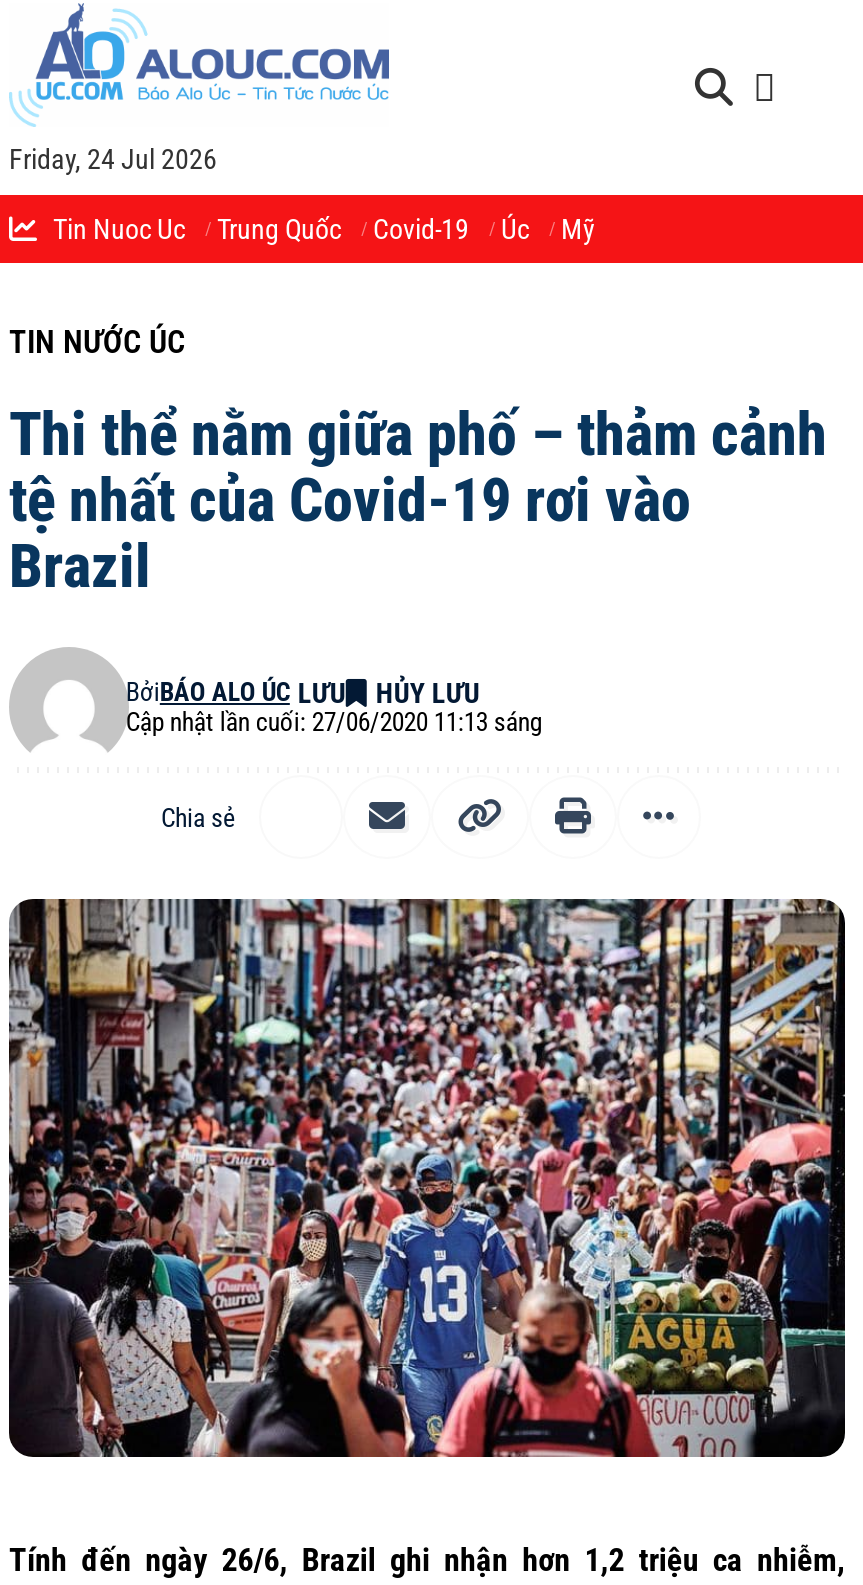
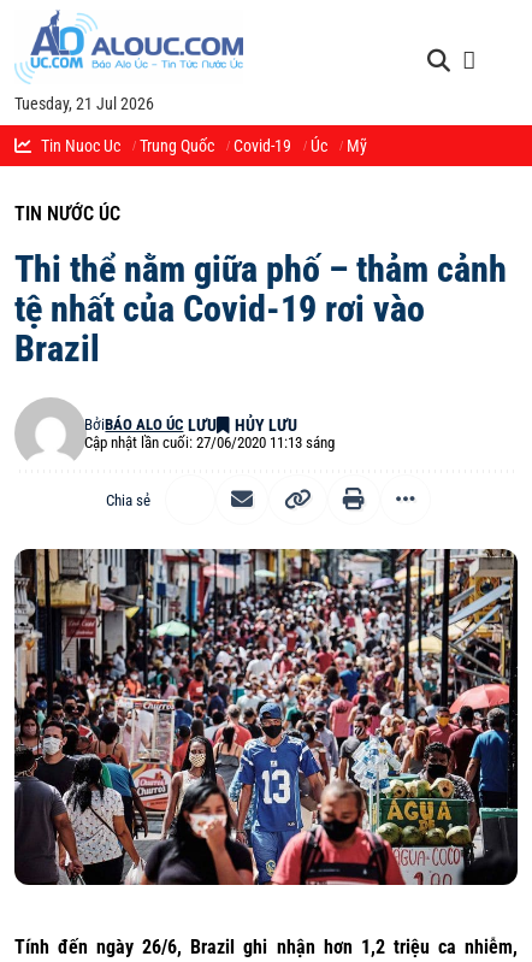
[9,142,217,174] Friday, 24 Jul 2026 -> [14,93,154,113] Tuesday, 21 Jul 2026

